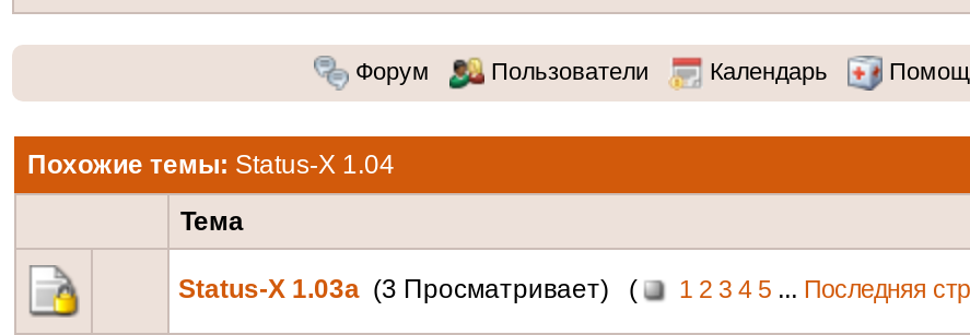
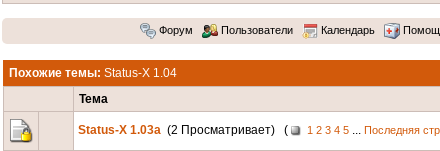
[178,274,638,305] Status-X 1.03a (3 Просматривает) ( -> [78,123,288,137] Status-X 1.03a (2 Просматривает) (

